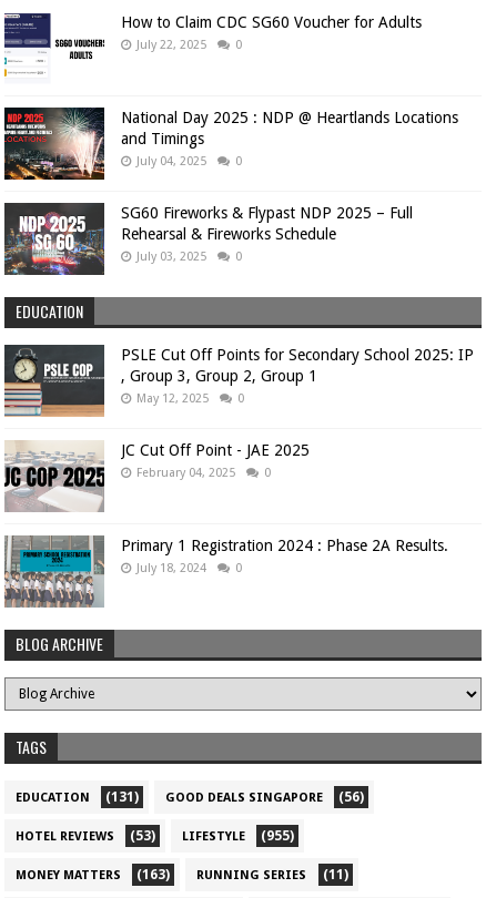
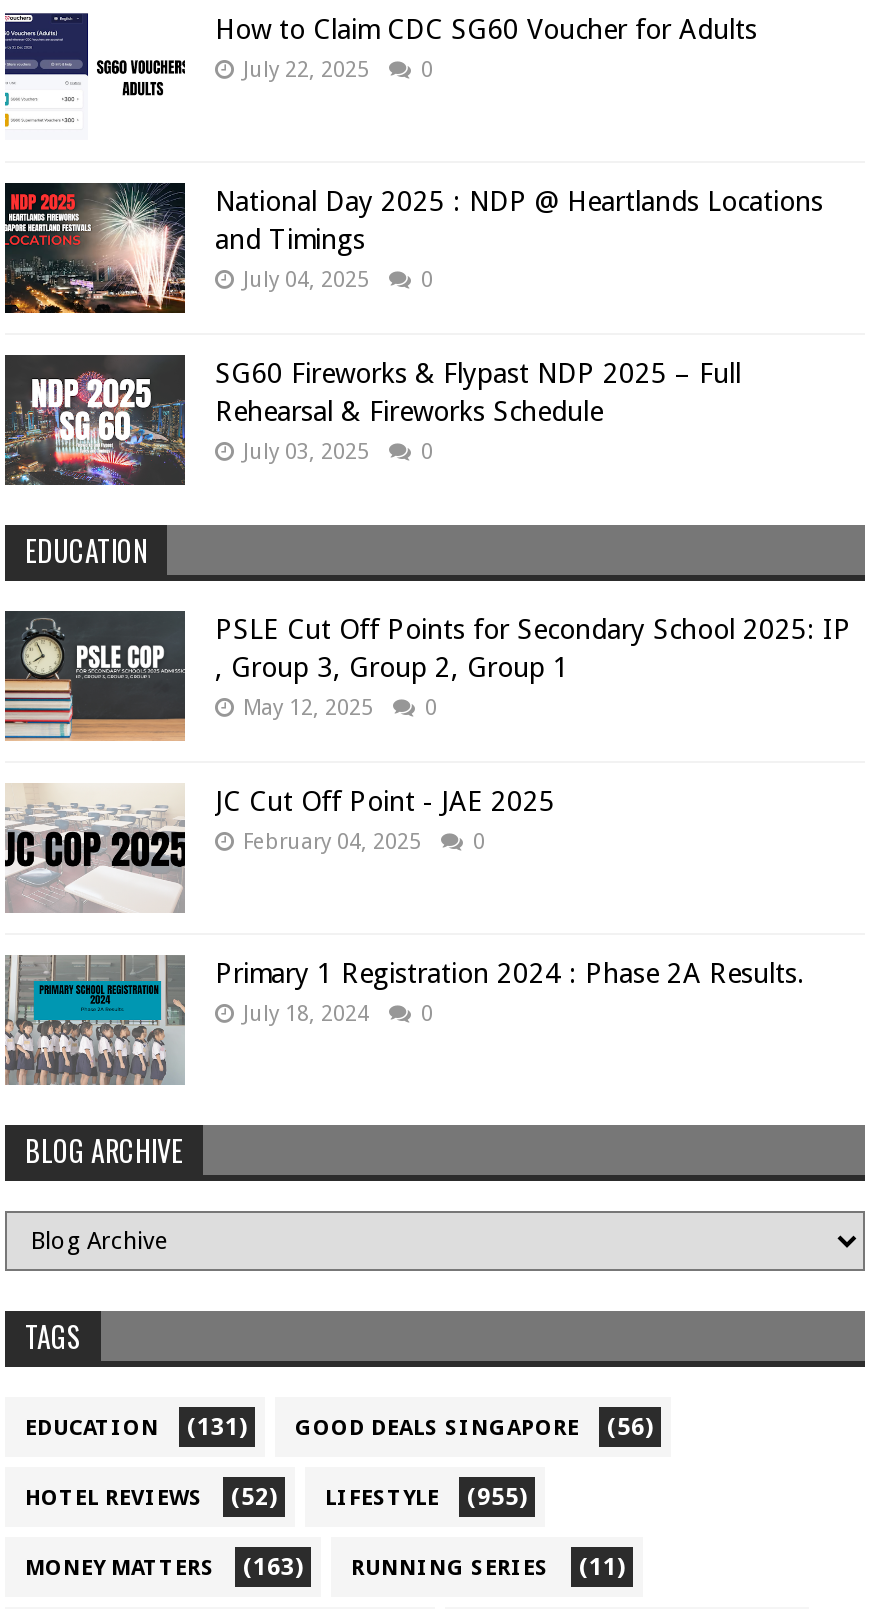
[16,828,294,844] HOTEL REVIEWS (53) LIFESTYLE (955) -> [25,1483,527,1511] HOTEL REVIEWS (52) LIFESTYLE (955)

